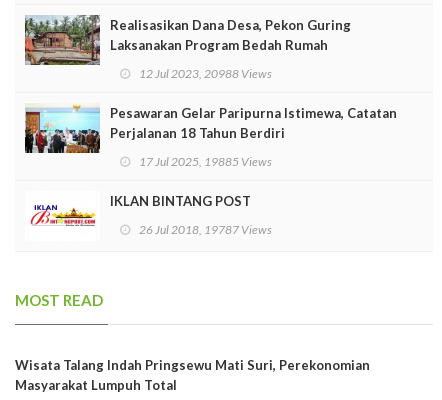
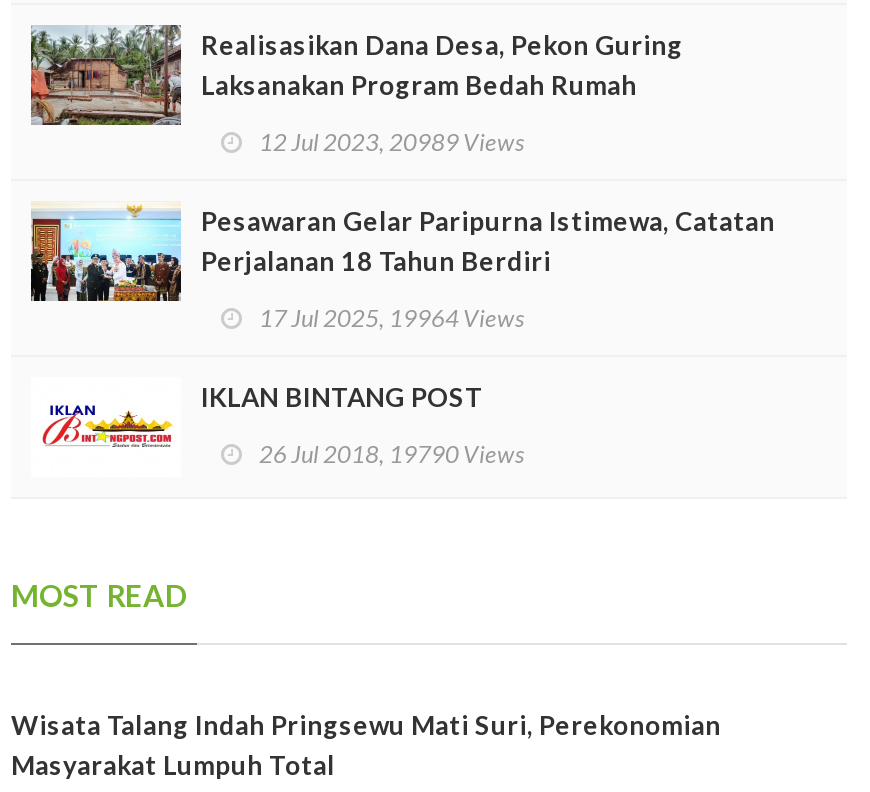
[139,66,272,81] 12 Jul 2023, 20988 Views -> [259,127,525,157] 12 Jul 2023, 20989 Views
[139,154,272,169] 17 Jul 2025, 19885 Views -> [259,303,525,333] 17 Jul 2025, 19964 Views
[139,222,272,237] 26 Jul 2018, 19787 Views -> [259,439,525,469] 26 Jul 2018, 19790 Views

